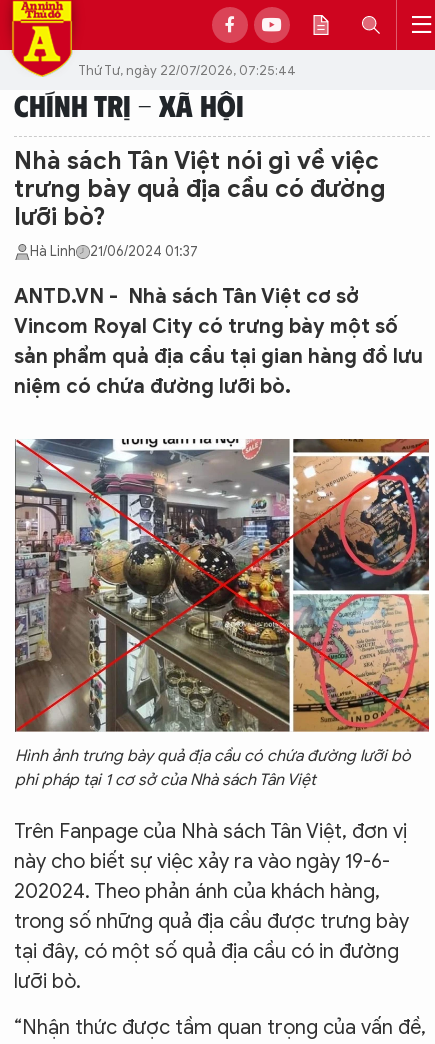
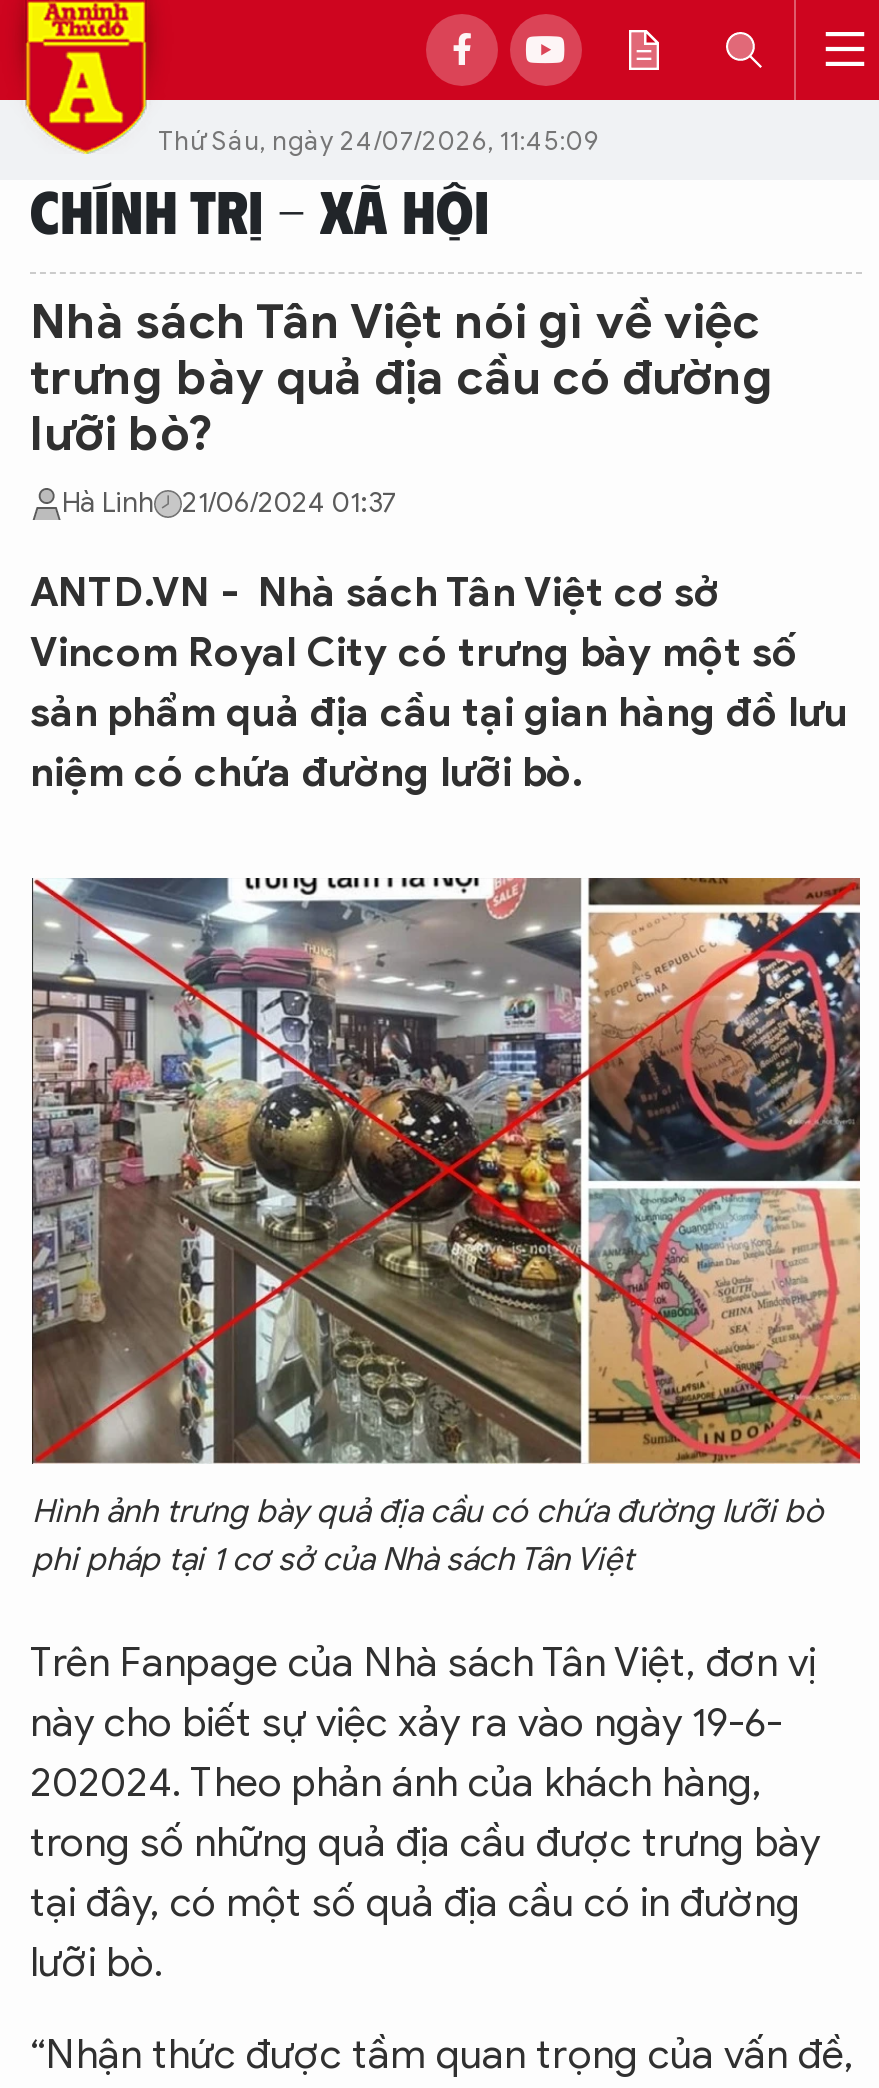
[78,61,296,78] Thứ Tư, ngày 22/07/2026, 07:25:44 -> [158,123,600,157] Thứ Sáu, ngày 24/07/2026, 11:45:09

